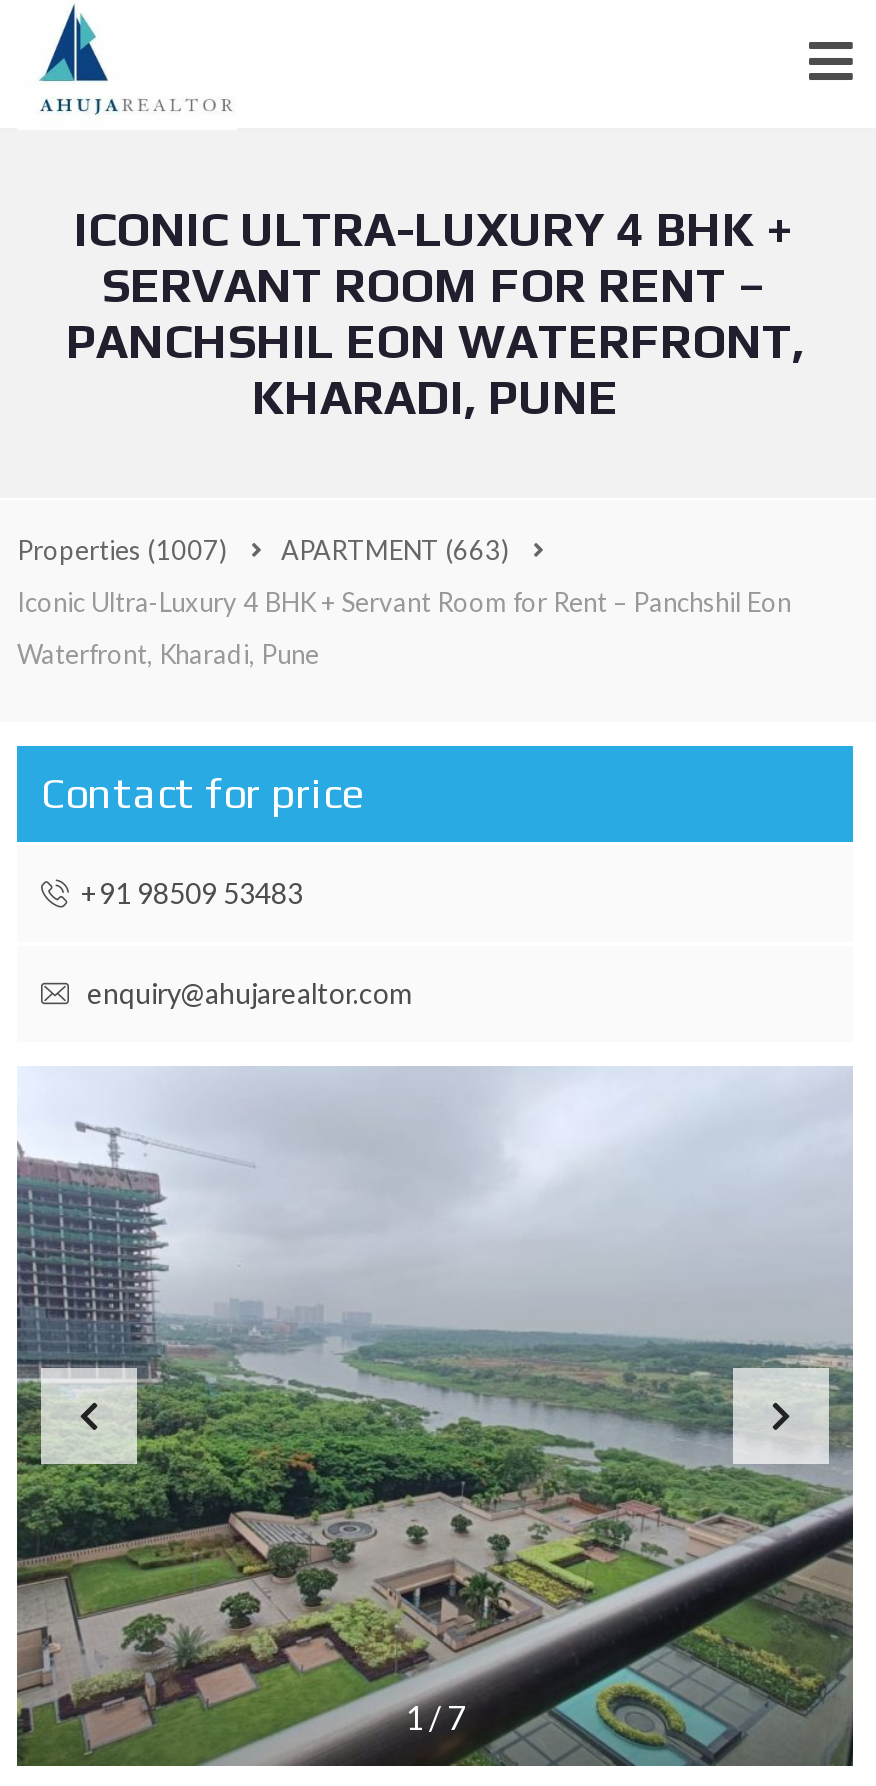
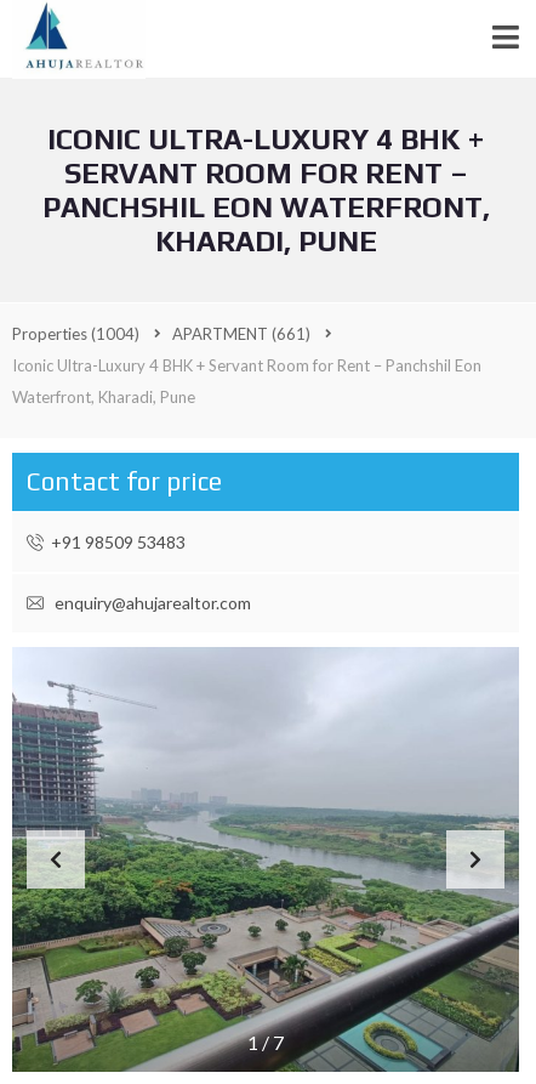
[17,534,227,566] Properties (1007) -> [12,324,139,344] Properties (1004)
[281,534,509,566] APARTMENT (663) -> [172,324,310,344] APARTMENT (661)

